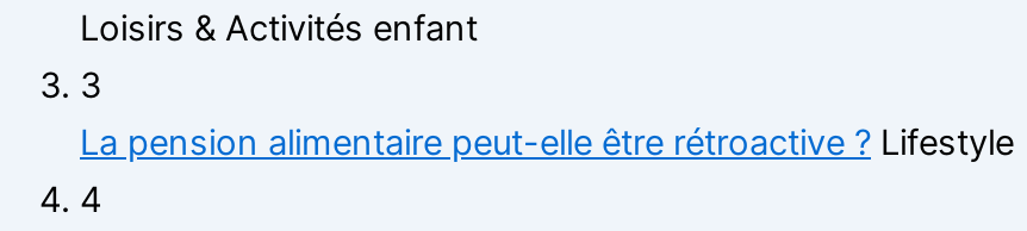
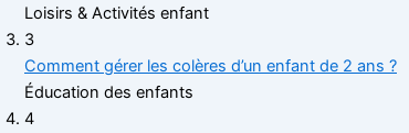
[80,123,1014,166] La pension alimentaire peut-elle être rétroactive ? Lifestyle -> [24,57,397,103] Comment gérer les colères d’un enfant de 2 ans ? | Éducation des enfants

